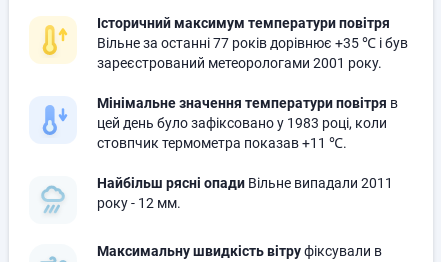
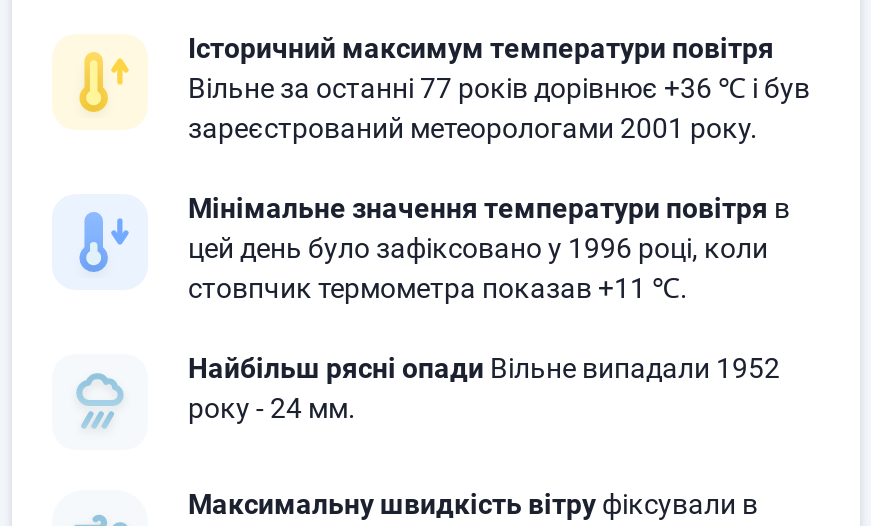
[97,35,408,51] Вільне за останні 77 років дорівнює +35 ℃ і був -> [188,72,810,104] Вільне за останні 77 років дорівнює +36 ℃ і був
[97,115,387,131] цей день було зафіксовано у 1983 році, коли -> [188,232,768,264] цей день було зафіксовано у 1996 році, коли
[97,175,393,191] Найбільш рясні опади Вільне випадали 2011 -> [188,352,780,384] Найбільш рясні опади Вільне випадали 1952
[97,195,181,211] року - 12 мм. -> [188,392,356,424] року - 24 мм.

